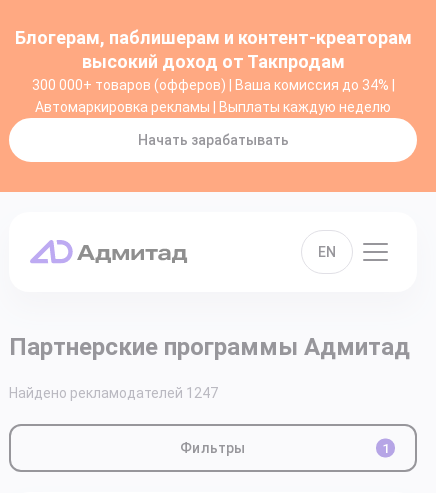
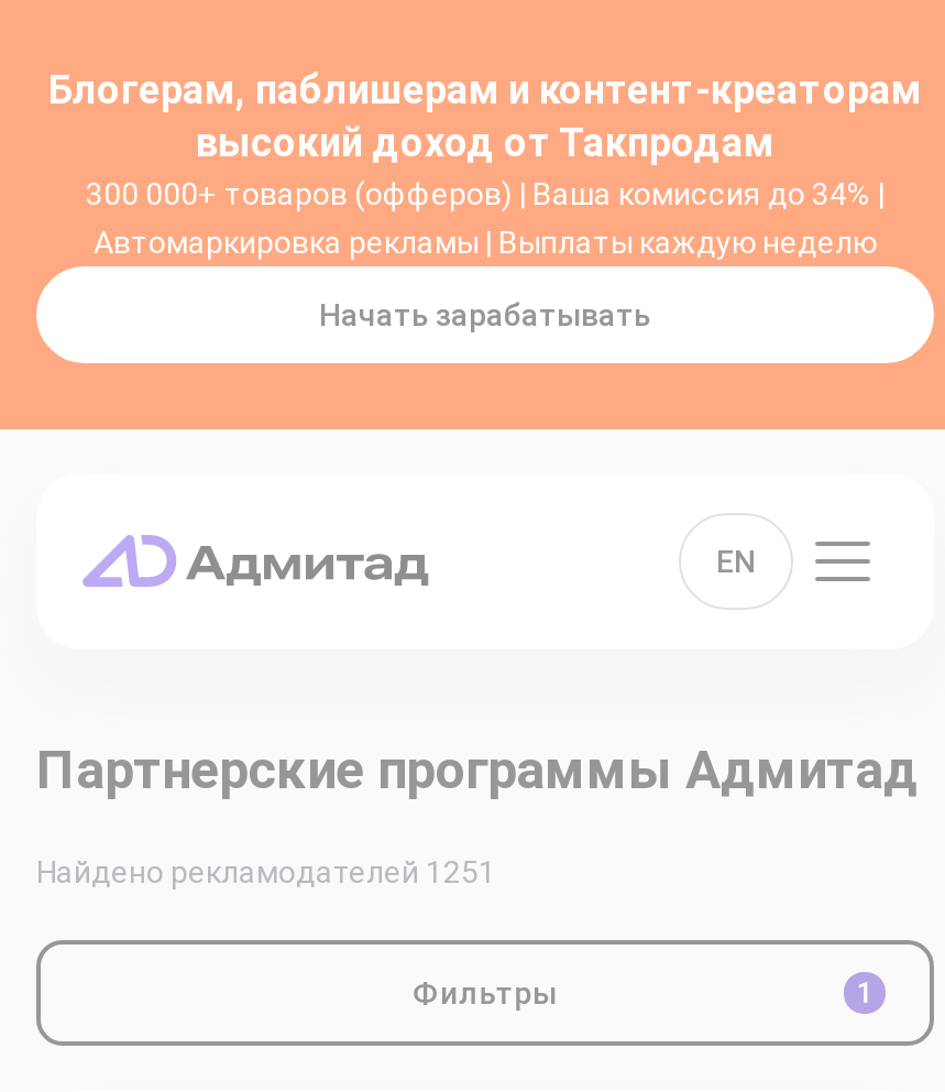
[9,385,218,401] Найдено рекламодателей 1247 -> [36,854,496,889] Найдено рекламодателей 1251

